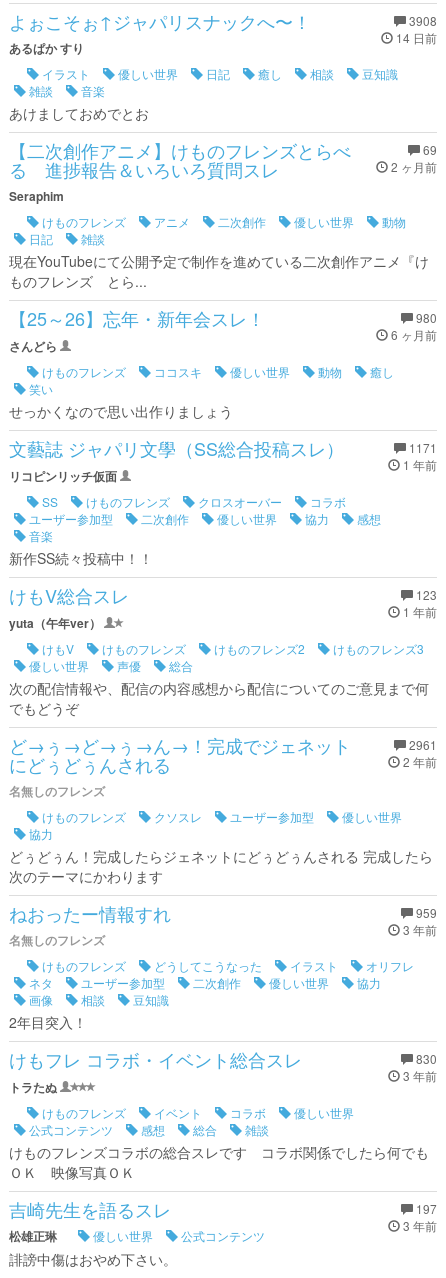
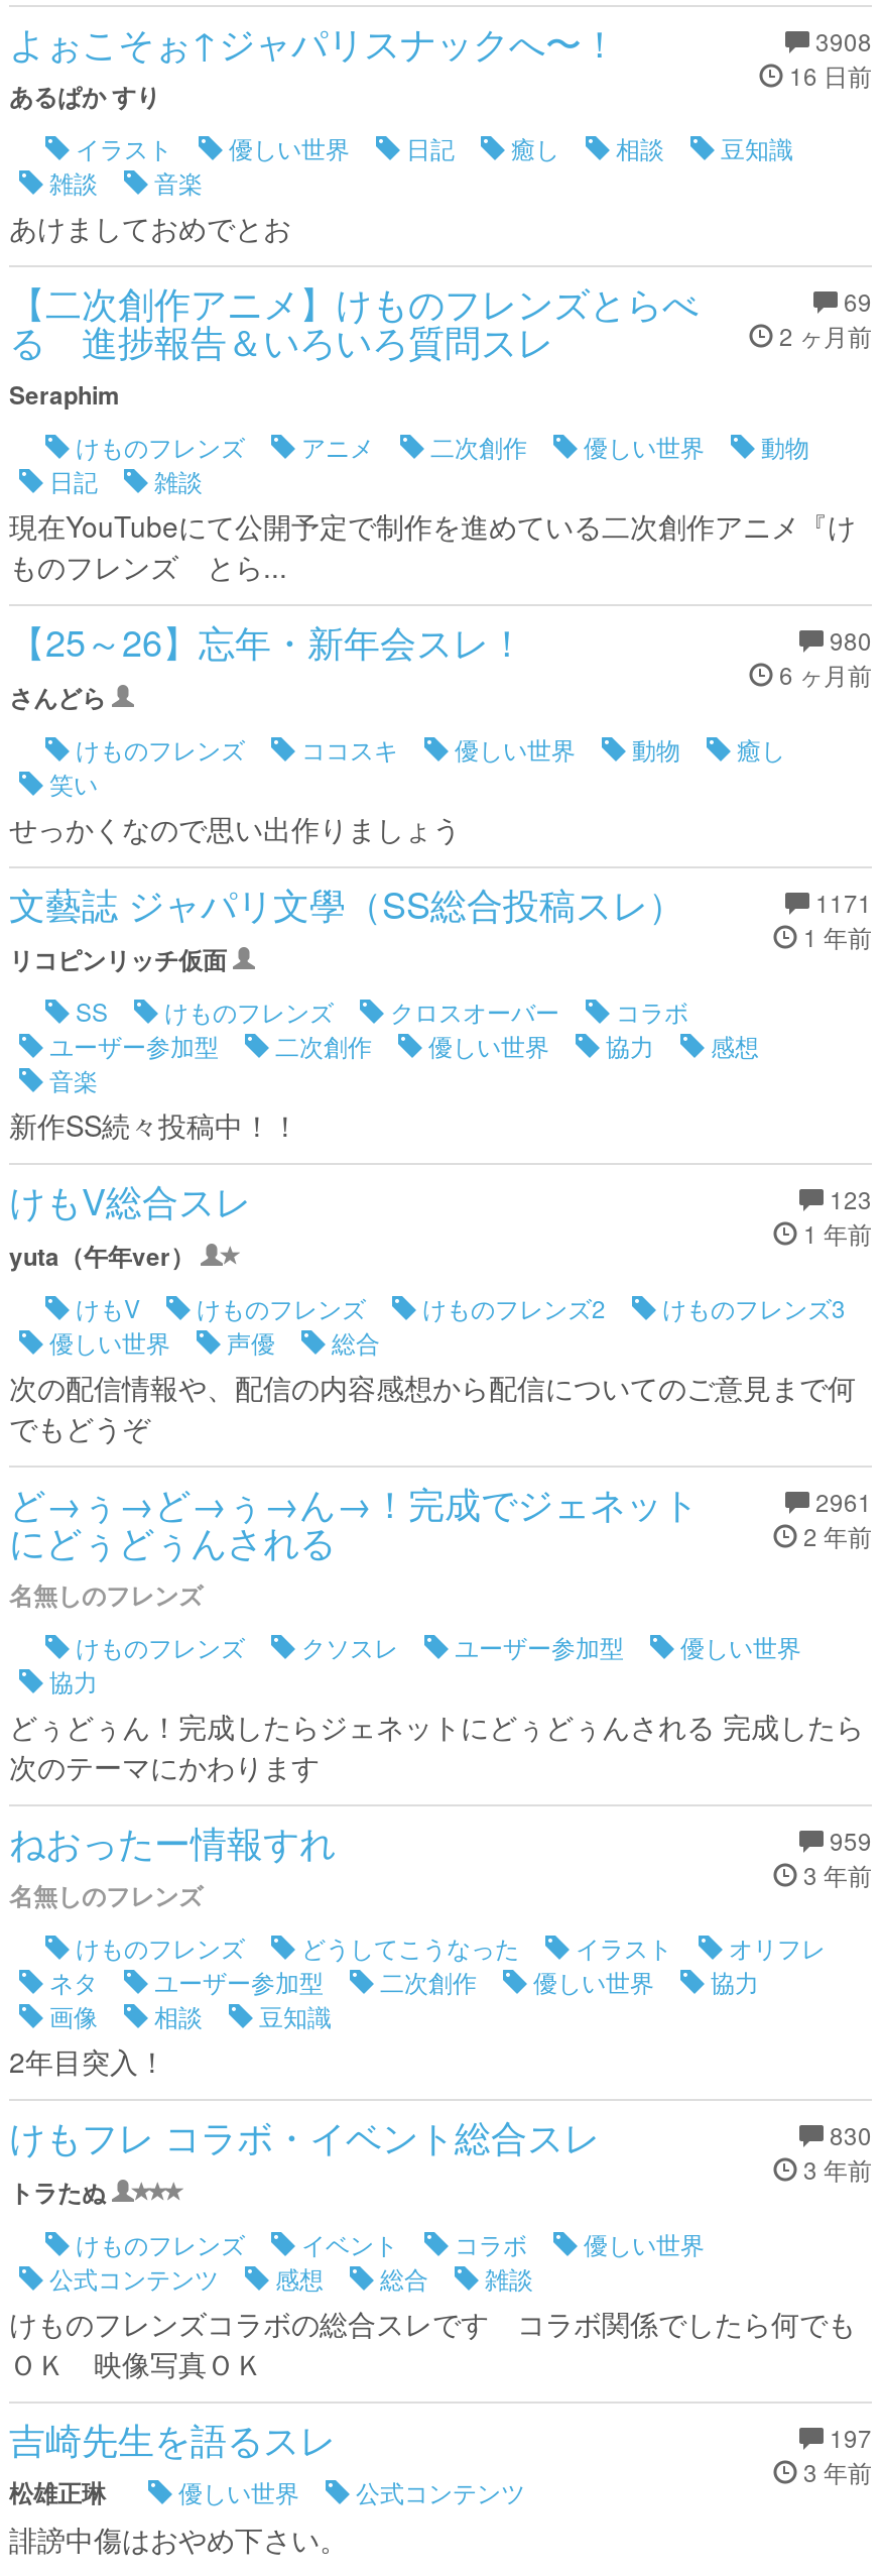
[393,29,437,46] 14 日前 -> [783,57,872,92] 16 日前

